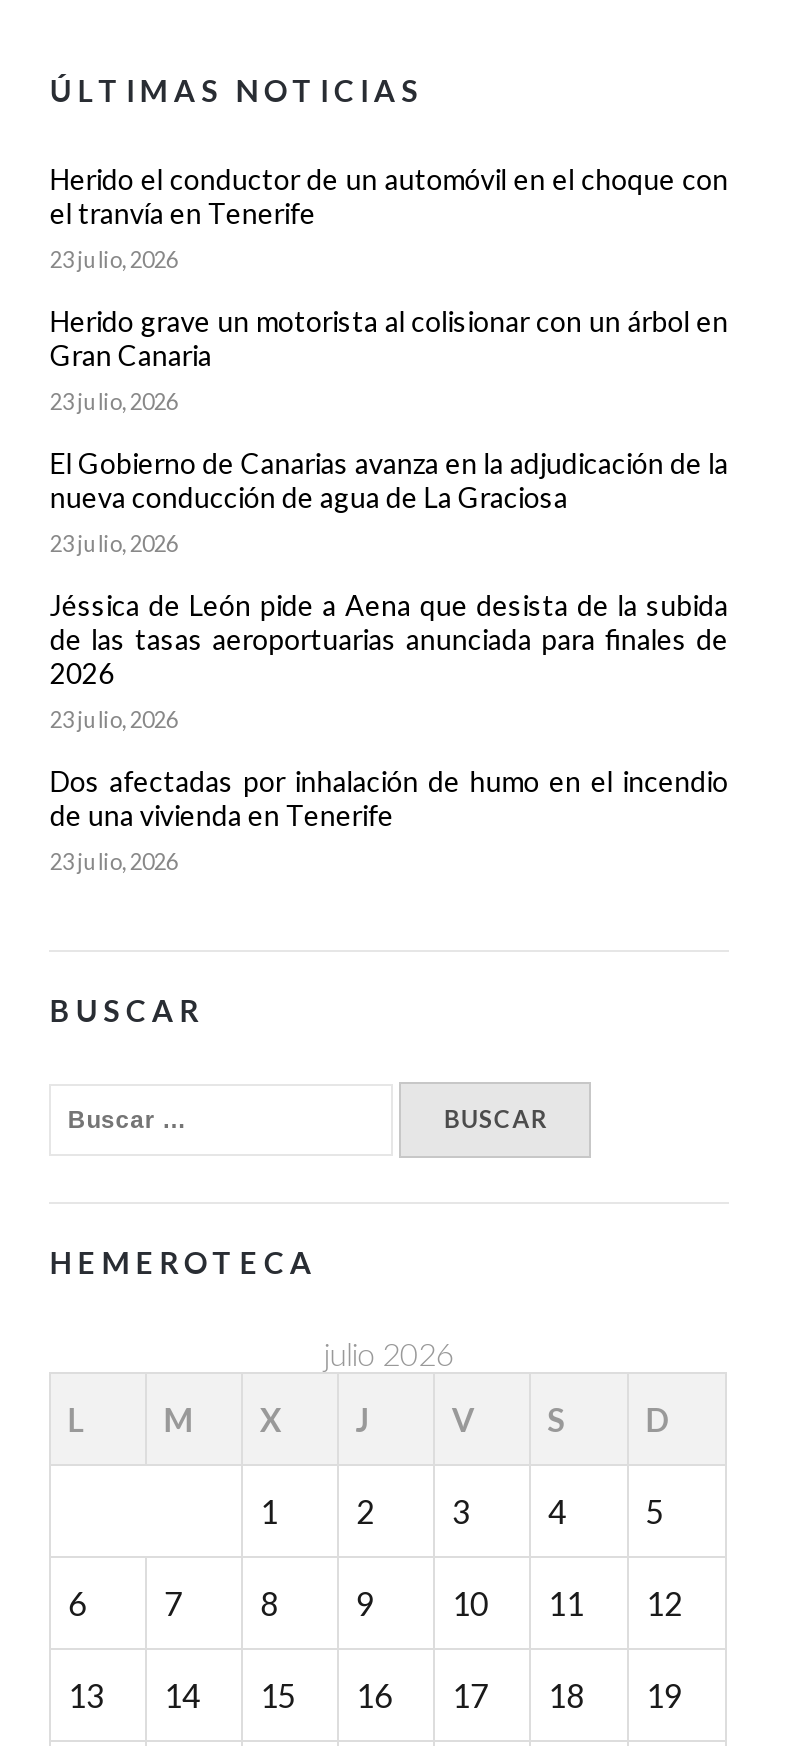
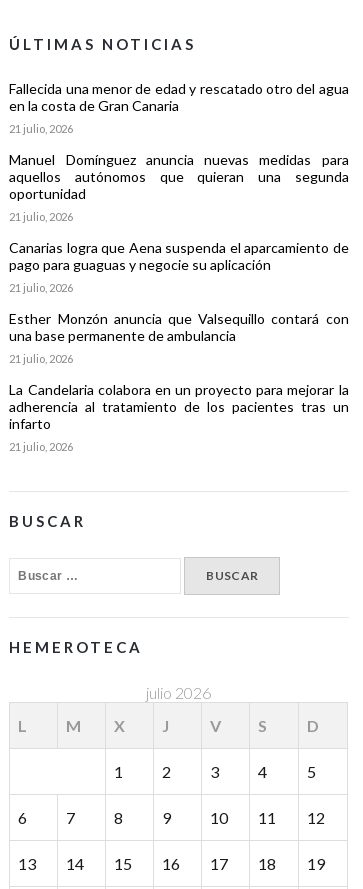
[50,163,728,231] Herido el conductor de un automóvil en el choque con | el tranvía en Tenerife -> [9,80,349,114] Fallecida una menor de edad y rescatado otro del agua | en la costa de Gran Canaria
[50,247,178,273] 23 julio, 2026 -> [9,122,73,135] 21 julio, 2026
[50,305,728,373] Herido grave un motorista al colisionar con un árbol en | Gran Canaria -> [9,151,349,202] Manuel Domínguez anuncia nuevas medidas para | aquellos autónomos que quieran una segunda | oportunidad
[50,389,178,415] 23 julio, 2026 -> [9,210,73,223] 21 julio, 2026
[50,447,728,515] El Gobierno de Canarias avanza en la adjudicación de la | nueva conducción de agua de La Graciosa -> [9,239,349,273] Canarias logra que Aena suspenda el aparcamiento de | pago para guaguas y negocie su aplicación
[50,531,178,557] 23 julio, 2026 -> [9,281,73,294] 21 julio, 2026
[50,589,728,691] Jéssica de León pide a Aena que desista de la subida | de las tasas aeroportuarias anunciada para finales de | 2026 -> [9,310,349,344] Esther Monzón anuncia que Valsequillo contará con | una base permanente de ambulancia
[50,707,178,733] 23 julio, 2026 -> [9,352,73,365] 21 julio, 2026
[50,765,728,833] Dos afectadas por inhalación de humo en el incendio | de una vivienda en Tenerife -> [9,381,349,432] La Candelaria colabora en un proyecto para mejorar la | adherencia al tratamiento de los pacientes tras un | infarto
[50,849,178,875] 23 julio, 2026 -> [9,440,73,453] 21 julio, 2026

